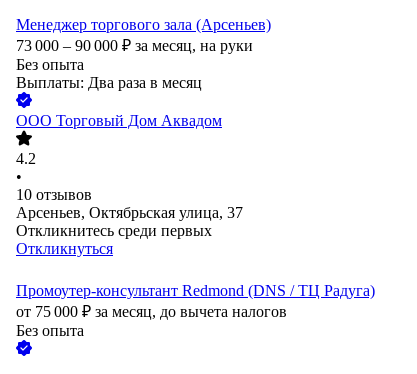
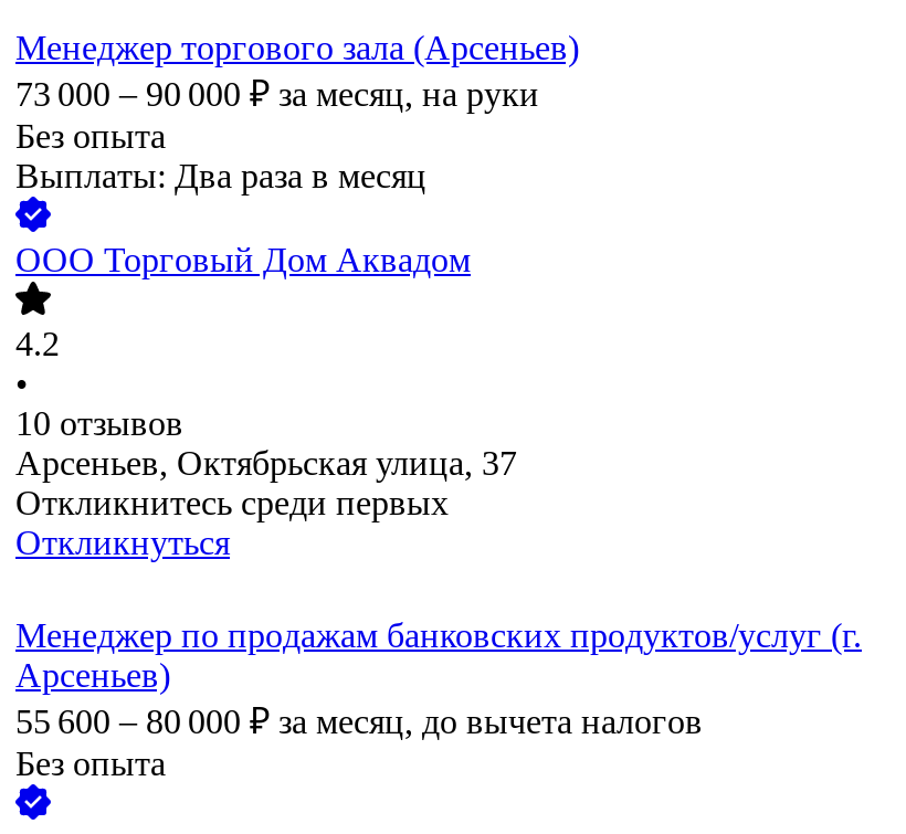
[16,282,375,320] Промоутер-консультант Redmond (DNS / ТЦ Радуга) | от 75 000 ₽ за месяц, до вычета налогов -> [15,617,862,741] Менеджер по продажам банковских продуктов/услуг (г. | Арсеньев) | 55 600 – 80 000 ₽ за месяц, до вычета налогов

